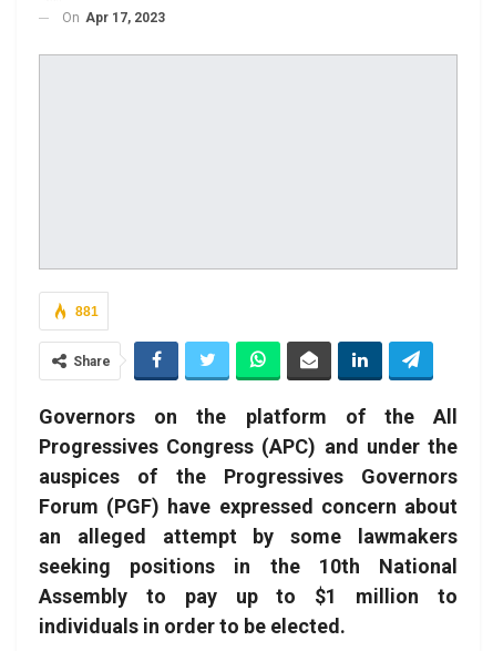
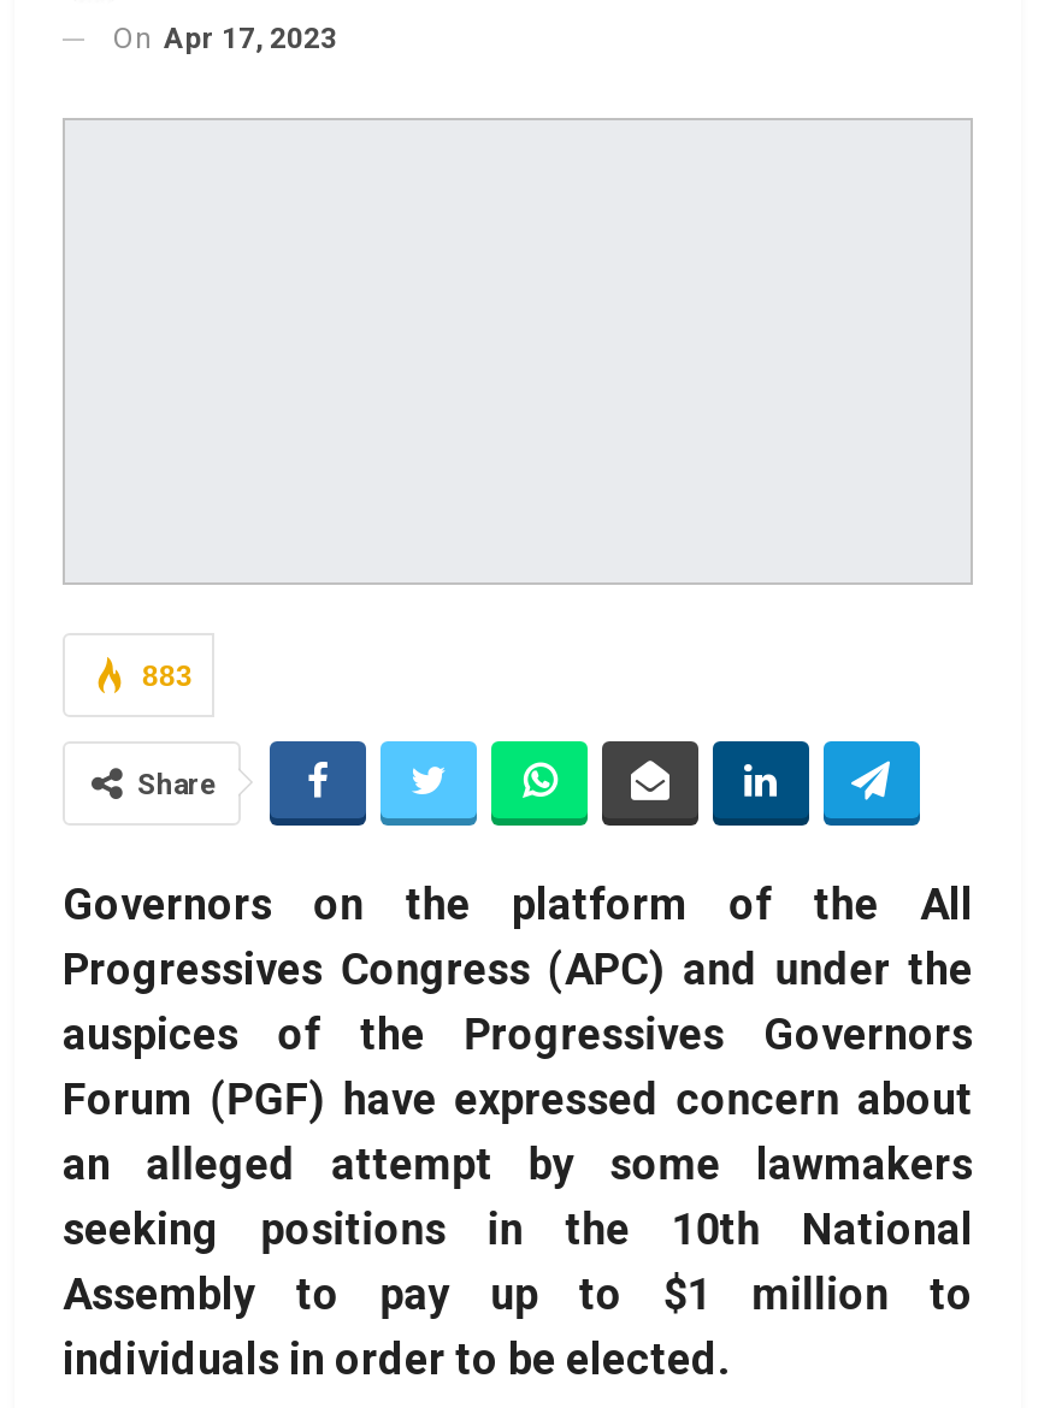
[75,304,99,319] 881 -> [142,659,193,693] 883

